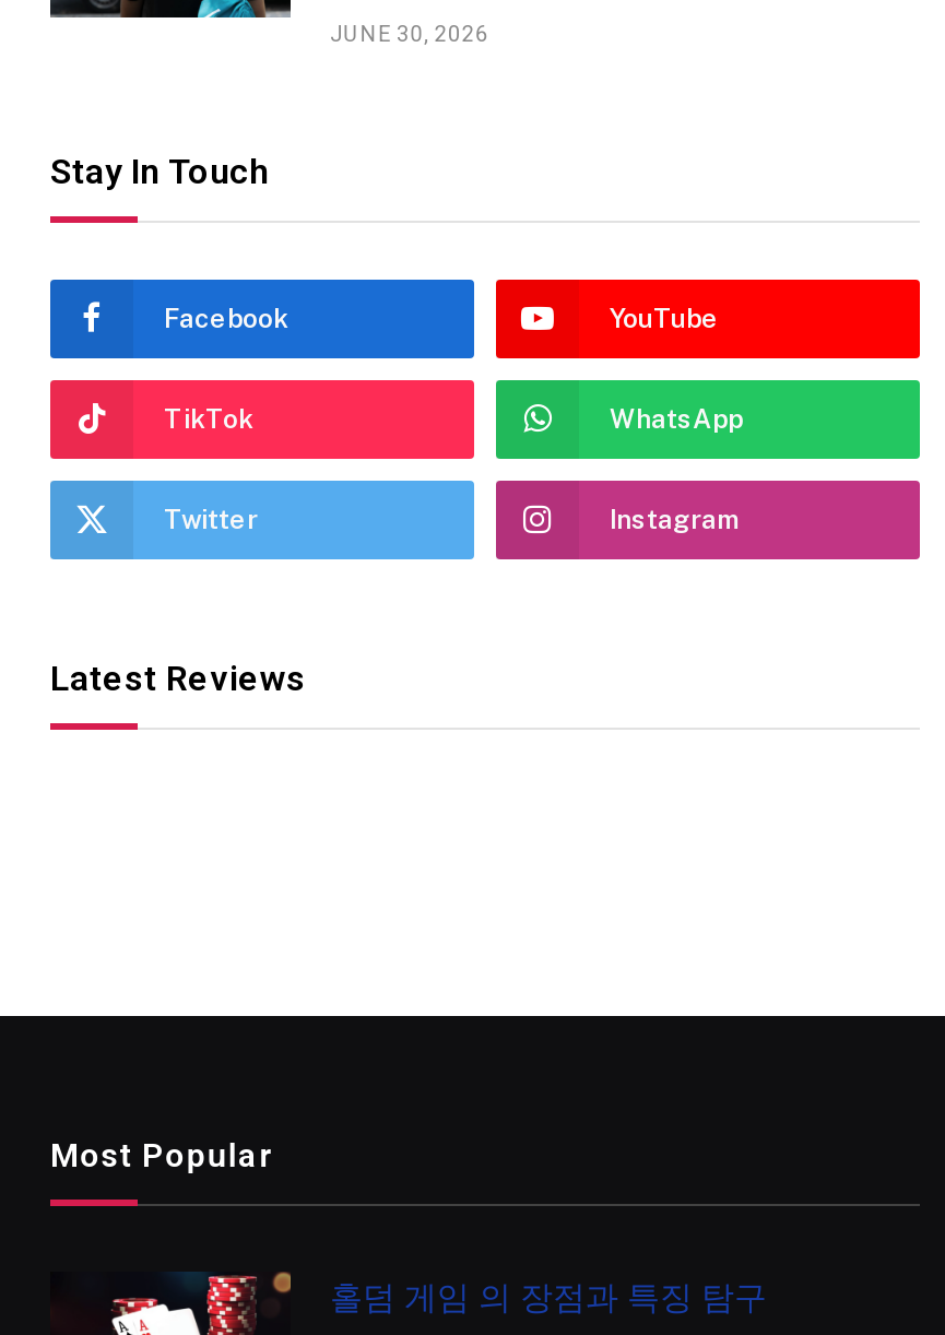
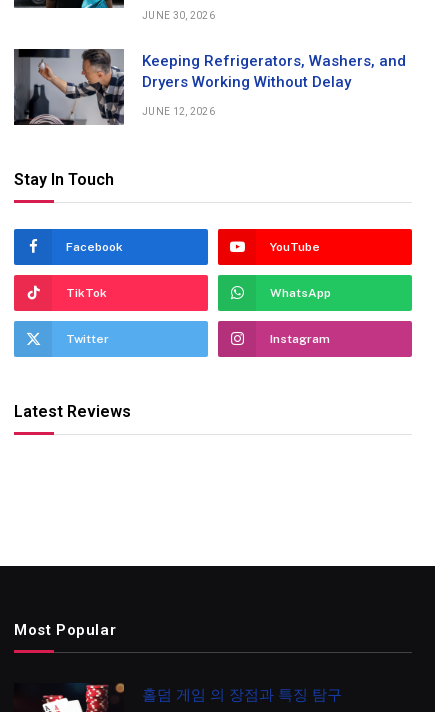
none -> [13,48,406,126] [image] | Keeping Refrigerators, Washers, and | Dryers Working Without Delay | JUNE 12, 2026

